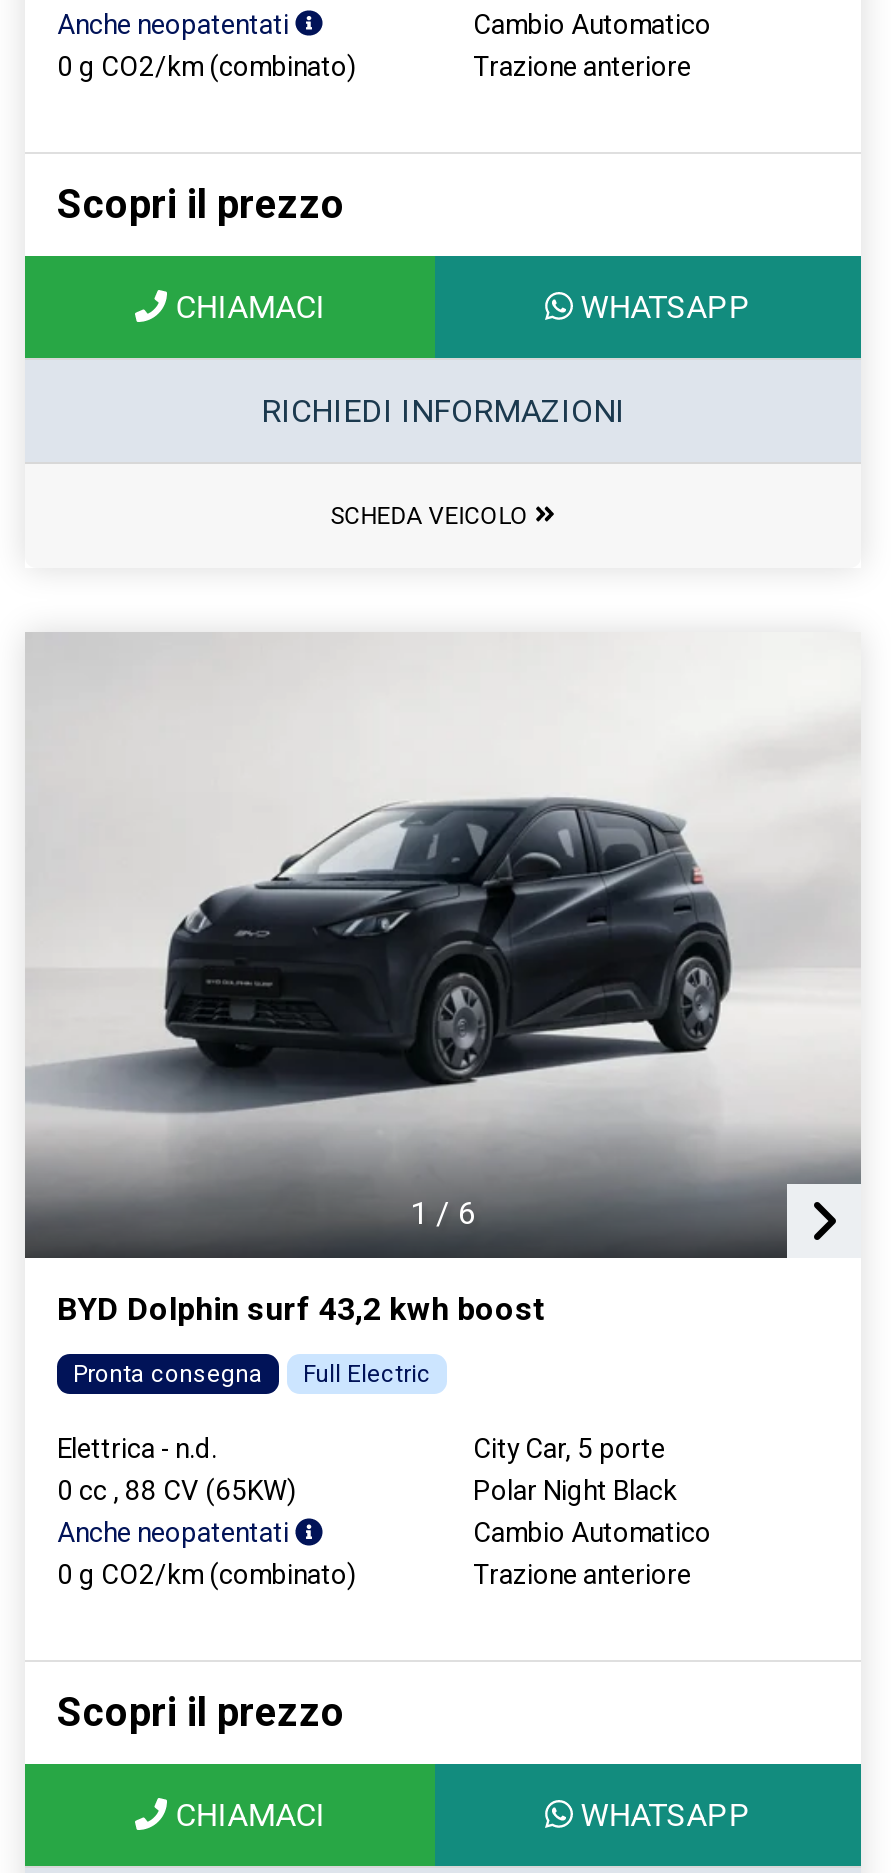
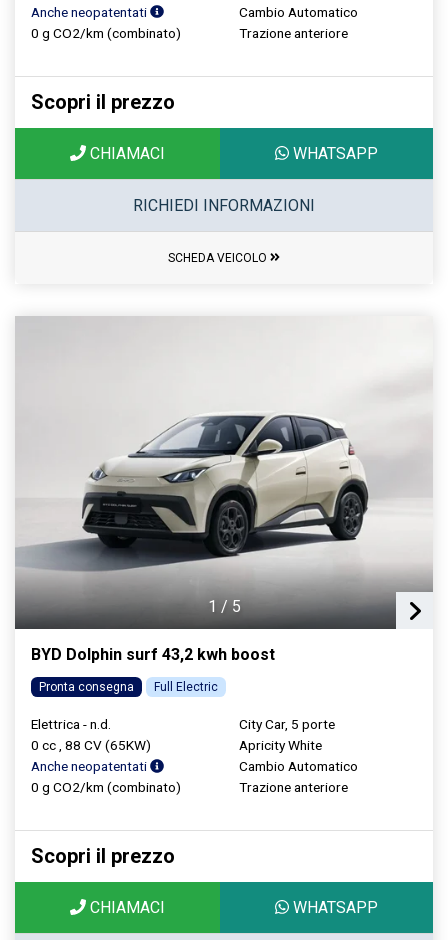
[27,796,769,1232] [image] | 1 / 6 -> [16,399,386,616] [image] | 1 / 5
[473,1474,677,1506] Polar Night Black -> [239,737,322,753] Apricity White

